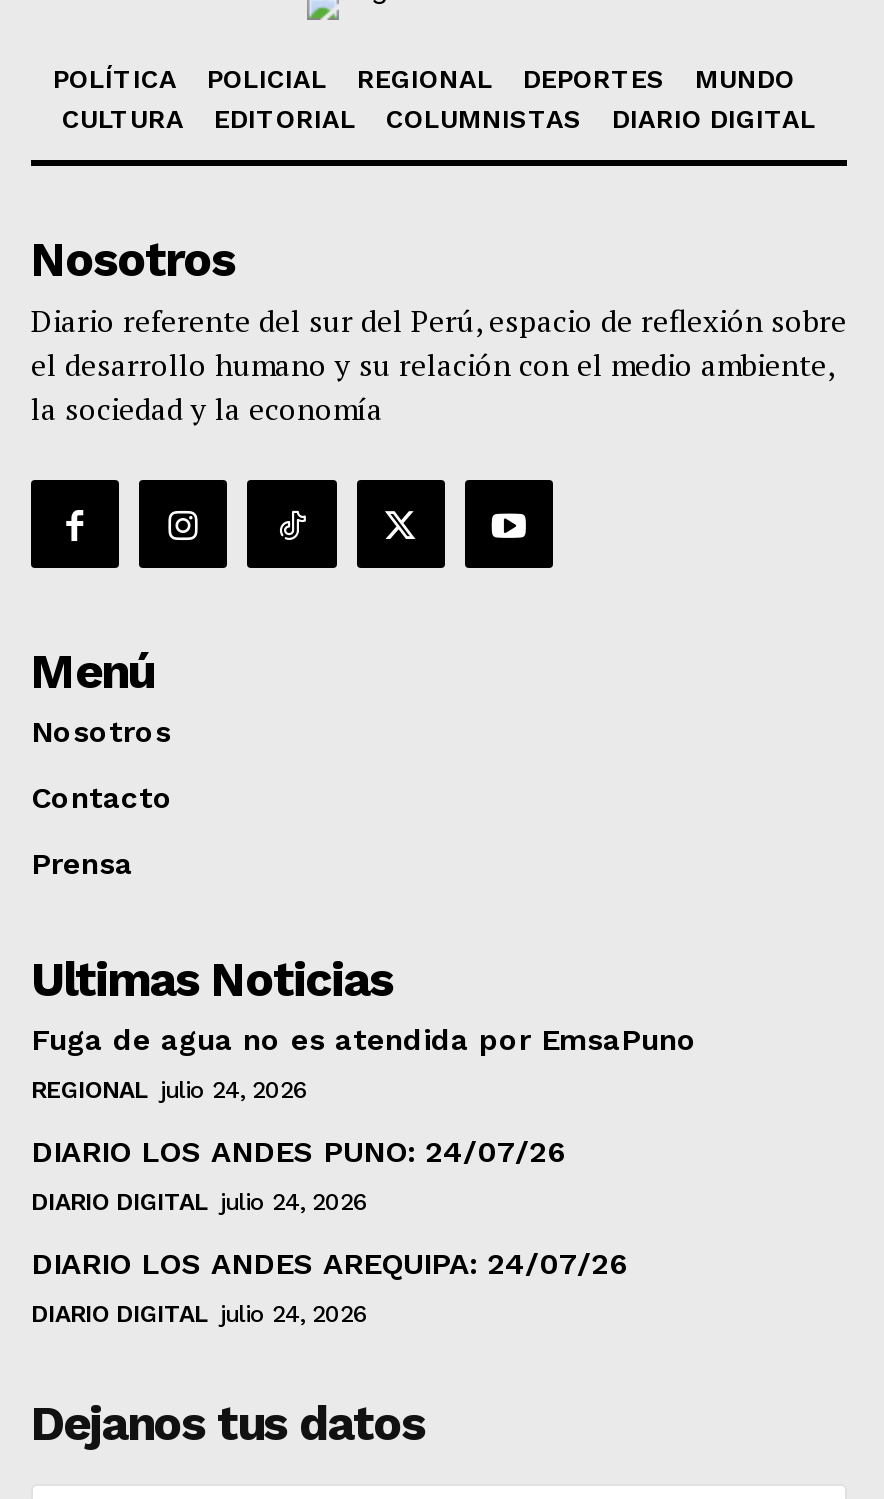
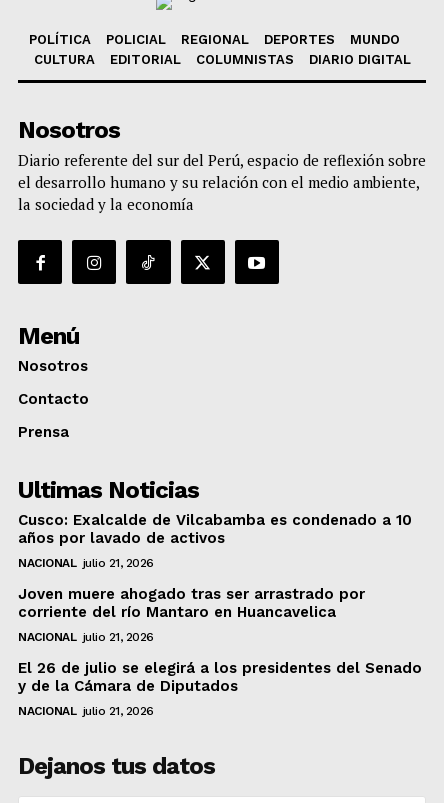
[31,1022,697,1058] Fuga de agua no es atendida por EmsaPuno -> [18,511,412,547] Cusco: Exalcalde de Vilcabamba es condenado a 10 | años por lavado de activos
[31,1076,308,1104] REGIONAL julio 24, 2026 -> [18,556,153,570] NACIONAL julio 21, 2026
[31,1134,567,1170] DIARIO LOS ANDES PUNO: 24/07/26 -> [18,585,365,621] Joven muere ahogado tras ser arrastrado por | corriente del río Mantaro en Huancavelica
[31,1188,368,1216] DIARIO DIGITAL julio 24, 2026 -> [18,630,153,644] NACIONAL julio 21, 2026
[31,1246,629,1282] DIARIO LOS ANDES AREQUIPA: 24/07/26 -> [18,659,422,695] El 26 de julio se elegirá a los presidentes del Senado | y de la Cámara de Diputados
[31,1300,368,1328] DIARIO DIGITAL julio 24, 2026 -> [18,704,153,718] NACIONAL julio 21, 2026

